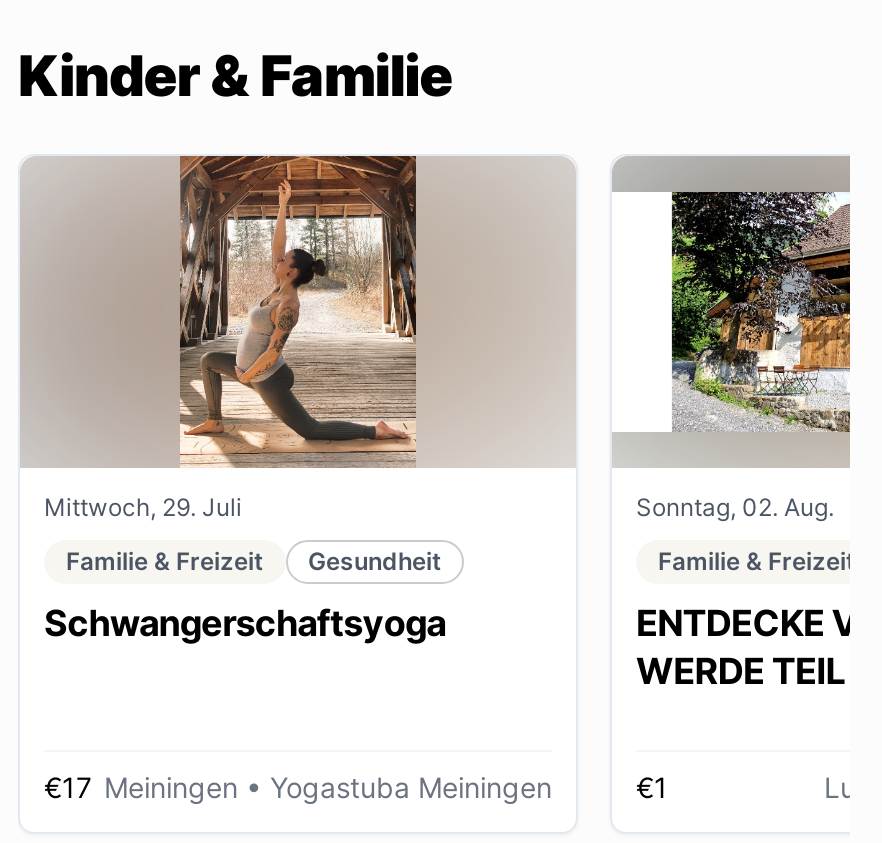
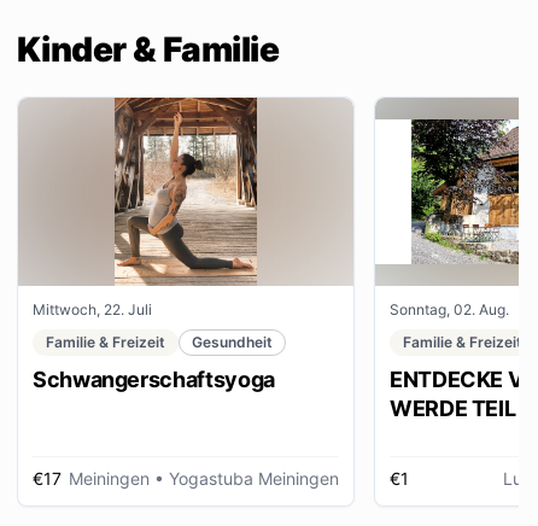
[44,493,242,523] Mittwoch, 29. Juli -> [33,301,152,319] Mittwoch, 22. Juli

